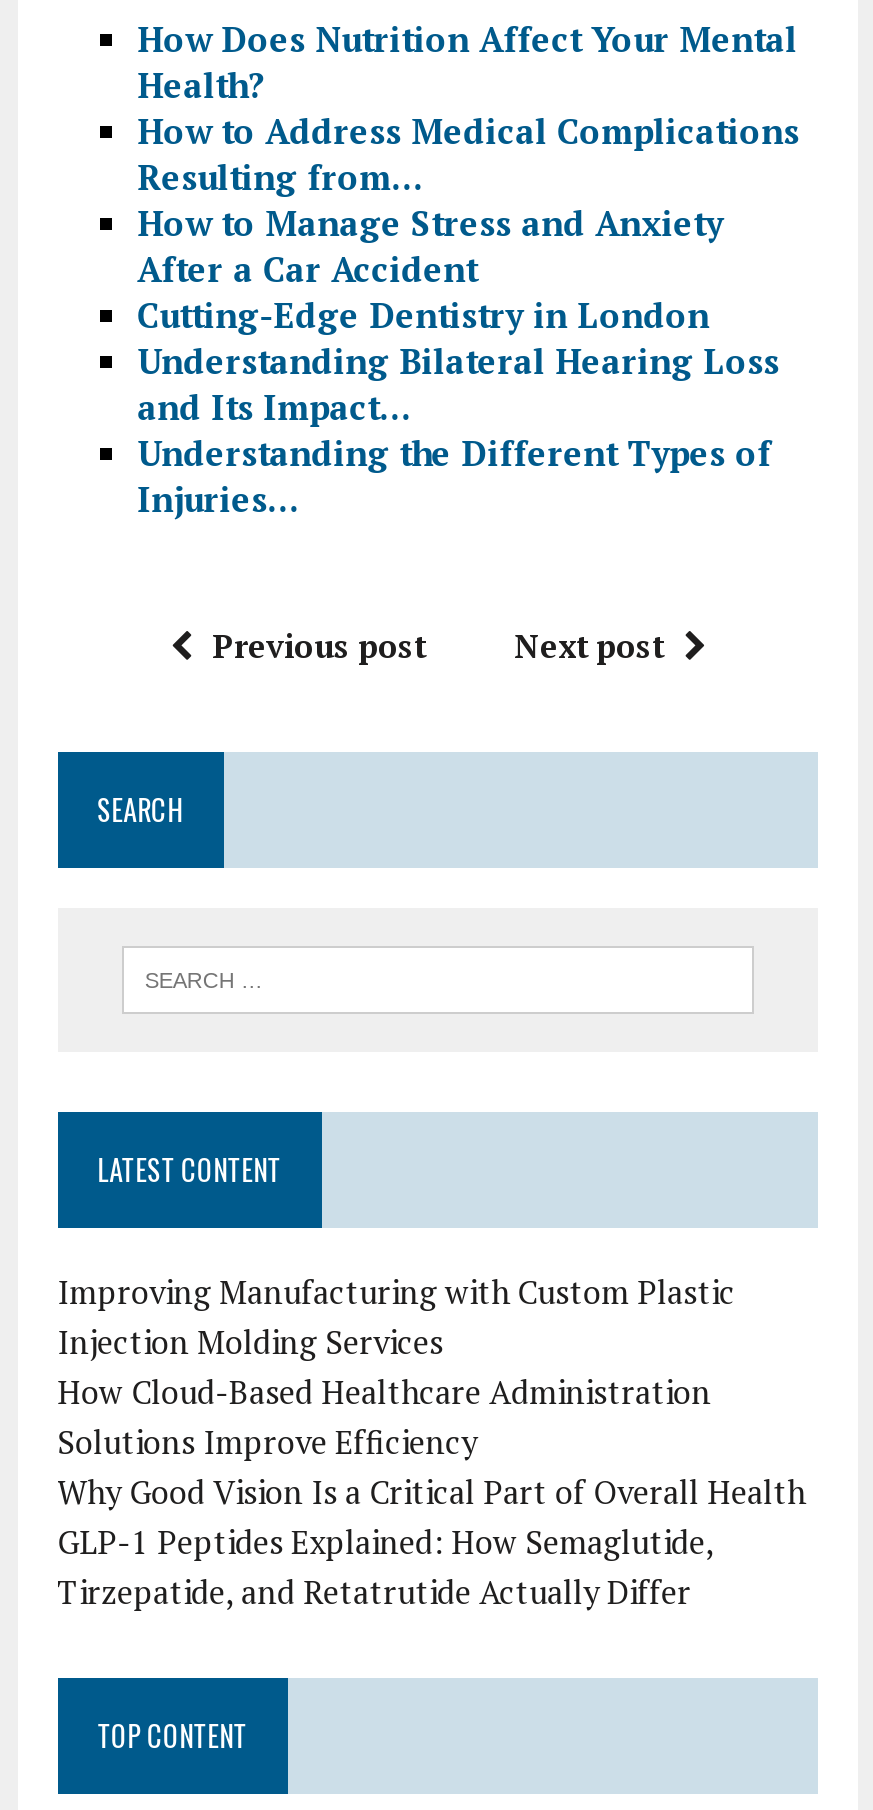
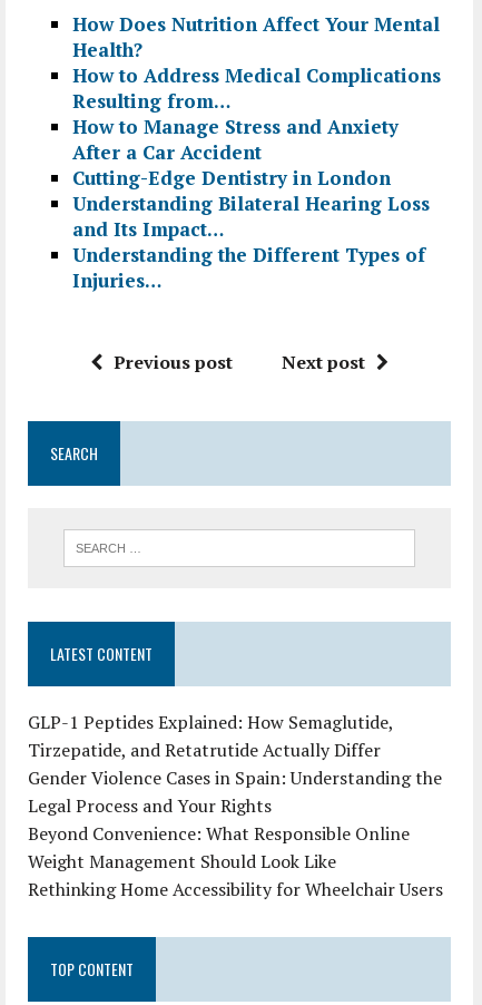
[57,1270,805,1514] Improving Manufacturing with Custom Plastic | Injection Molding Services | How Cloud-Based Healthcare Administration | Solutions Improve Efficiency | Why Good Vision Is a Critical Part of Overall Health -> none
moved [57,1520,713,1614] -> [27,710,393,762]: GLP-1 Peptides Explained: How Semaglutide, | Tirzepatide, and Retatrutide Actually Differ
none -> [27,766,443,902] Gender Violence Cases in Spain: Understanding the | Legal Process and Your Rights | Beyond Convenience: What Responsible Online | Weight Management Should Look Like | Rethinking Home Accessibility for Wheelchair Users

